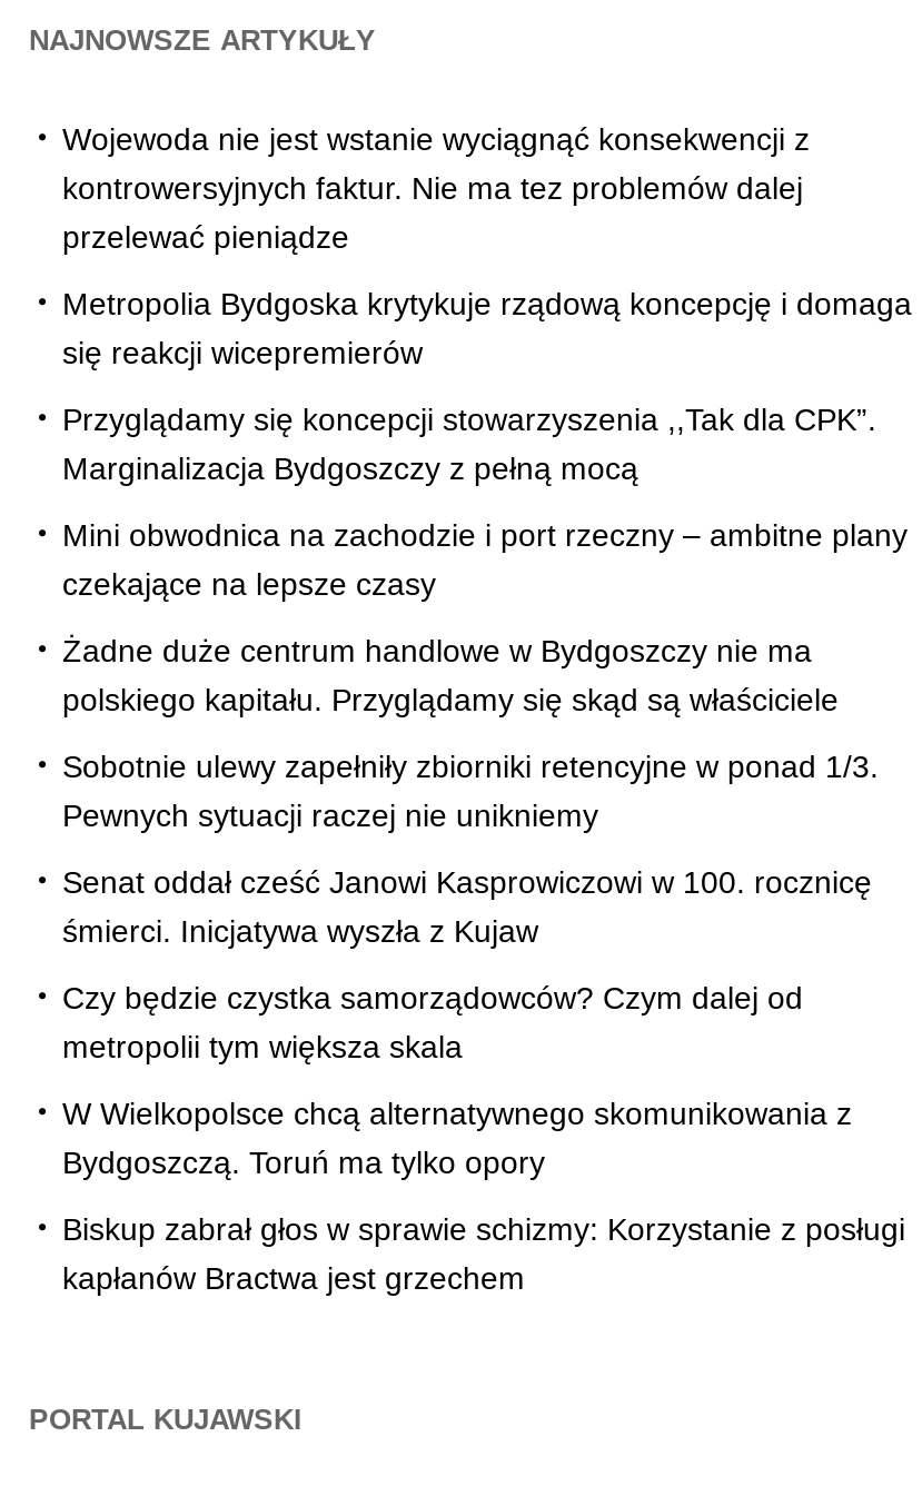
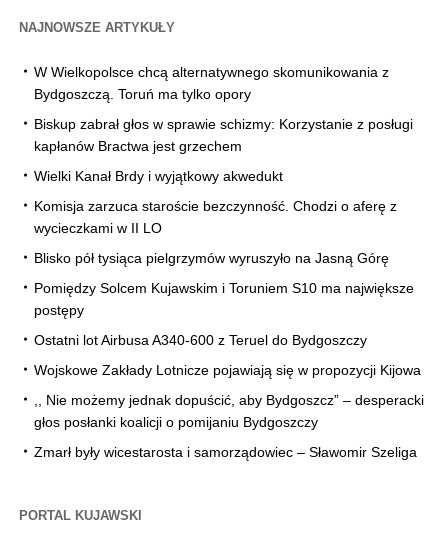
[62,121,912,1065] Wojewoda nie jest wstanie wyciągnąć konsekwencji z | kontrowersyjnych faktur. Nie ma tez problemów dalej | przelewać pieniądze | Metropolia Bydgoska krytykuje rządową koncepcję i domaga | się reakcji wicepremierów | Przyglądamy się koncepcji stowarzyszenia ,,Tak dla CPK”. | Marginalizacja Bydgoszczy z pełną mocą | Mini obwodnica na zachodzie i port rzeczny – ambitne plany | czekające na lepsze czasy | Żadne duże centrum handlowe w Bydgoszczy nie ma | polskiego kapitału. Przyglądamy się skąd są właściciele | Sobotnie ulewy zapełniły zbiorniki retencyjne w ponad 1/3. | Pewnych sytuacji raczej nie unikniemy | Senat oddał cześć Janowi Kasprowiczowi w 100. rocznicę | śmierci. Inicjatywa wyszła z Kujaw | Czy będzie czystka samorządowców? Czym dalej od | metropolii tym większa skala -> none
moved [62,1096,905,1296] -> [34,64,413,154]: W Wielkopolsce chcą alternatywnego skomunikowania z | Bydgoszczą. Toruń ma tylko opory | Biskup zabrał głos w sprawie schizmy: Korzystanie z posługi | kapłanów Bractwa jest grzechem
none -> [34,168,424,460] Wielki Kanał Brdy i wyjątkowy akwedukt | Komisja zarzuca staroście bezczynność. Chodzi o aferę z | wycieczkami w II LO | Blisko pół tysiąca pielgrzymów wyruszyło na Jasną Górę | Pomiędzy Solcem Kujawskim i Toruniem S10 ma największe | postępy | Ostatni lot Airbusa A340-600 z Teruel do Bydgoszczy | Wojskowe Zakłady Lotnicze pojawiają się w propozycji Kijowa | ,, Nie możemy jednak dopuścić, aby Bydgoszcz” – desperacki | głos posłanki koalicji o pomijaniu Bydgoszczy | Zmarł były wicestarosta i samorządowiec – Sławomir Szeliga

